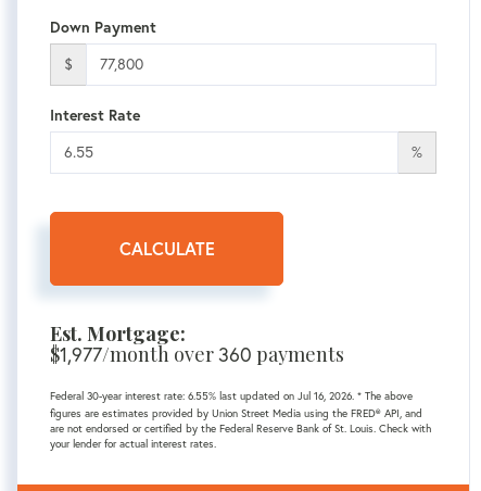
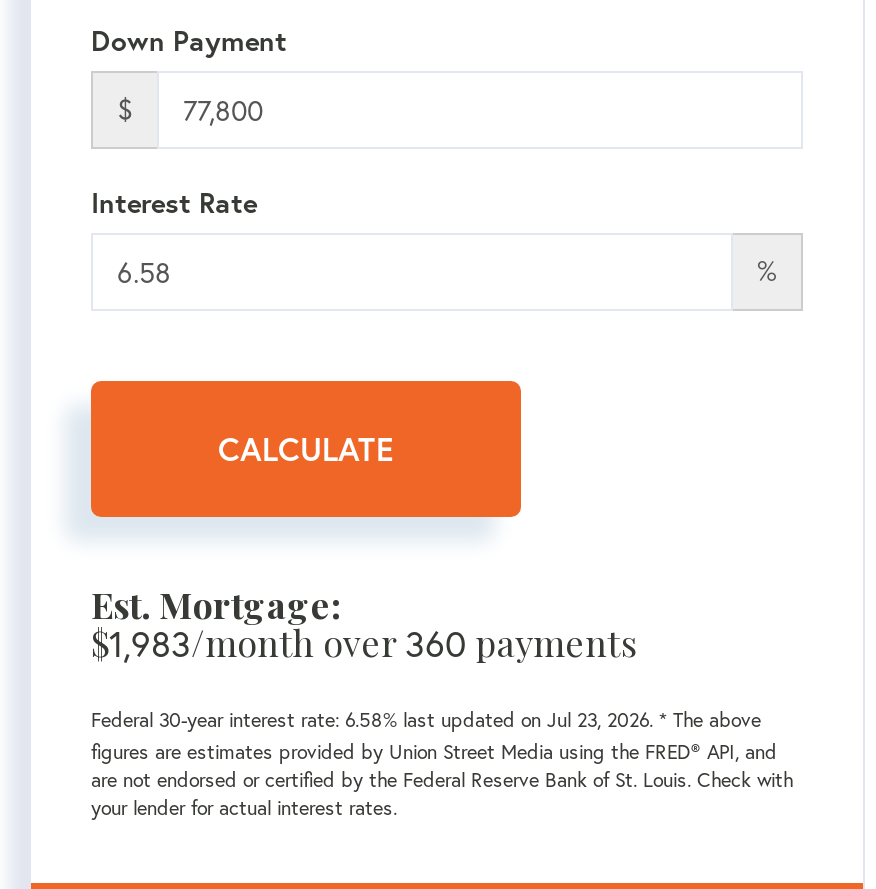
[50,341,344,367] $1,977/month over 360 payments -> [91,618,637,666] $1,983/month over 360 payments
[50,389,413,403] Federal 30-year interest rate: 6.55% last updated on Jul 16, 2026. * The above -> [91,706,761,732] Federal 30-year interest rate: 6.58% last updated on Jul 23, 2026. * The above

